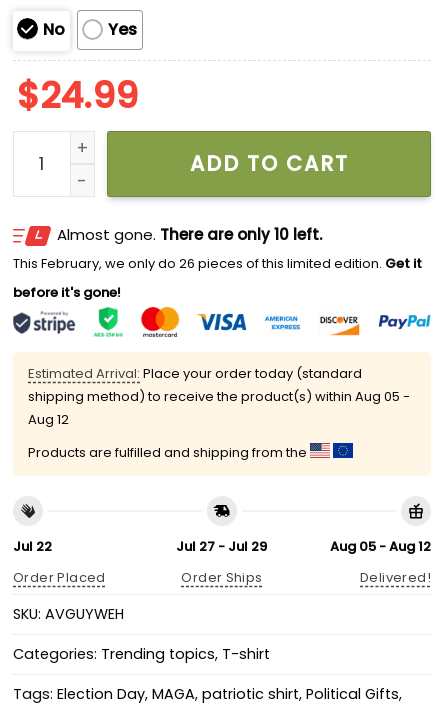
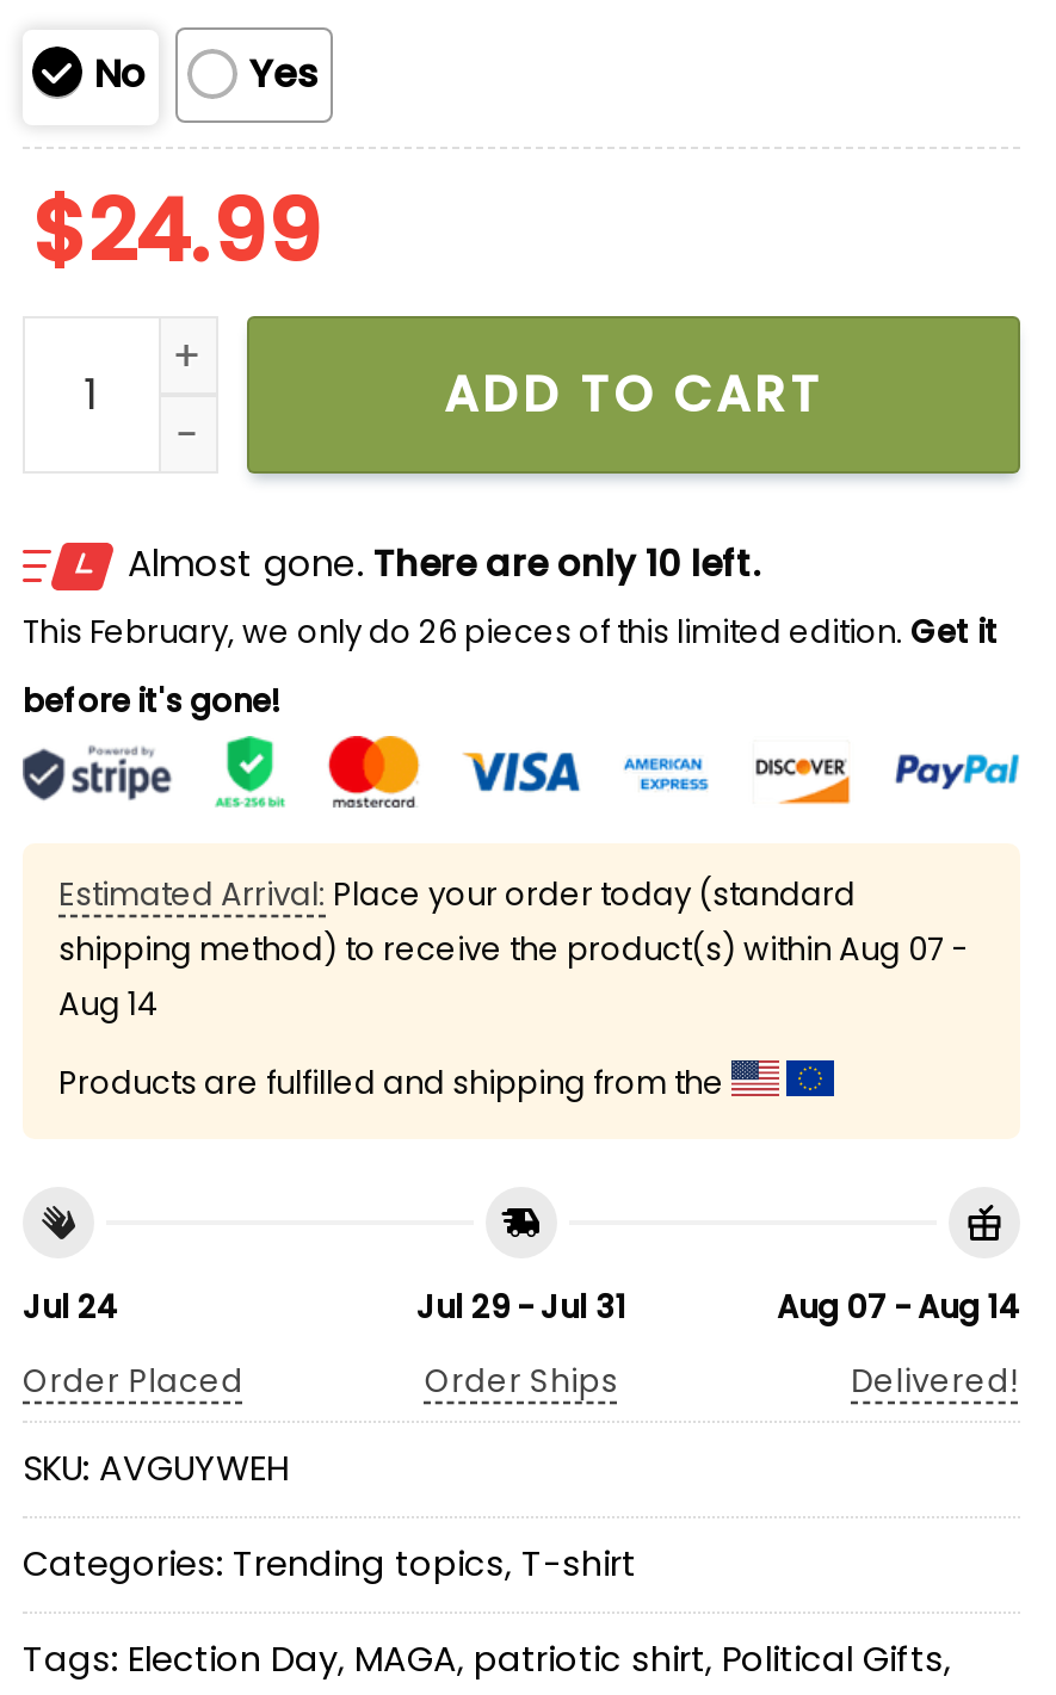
[28,387,410,406] shipping method) to receive the product(s) within Aug 05 - -> [58,926,968,972] shipping method) to receive the product(s) within Aug 07 -
[28,410,69,429] Aug 12 -> [58,981,159,1027] Aug 14
[13,537,52,556] Jul 22 -> [23,1285,118,1331] Jul 24
[176,537,267,556] Jul 27 - Jul 29 -> [416,1285,626,1331] Jul 29 - Jul 31
[330,537,431,556] Aug 05 - Aug 12 -> [777,1285,1020,1331] Aug 07 - Aug 14

